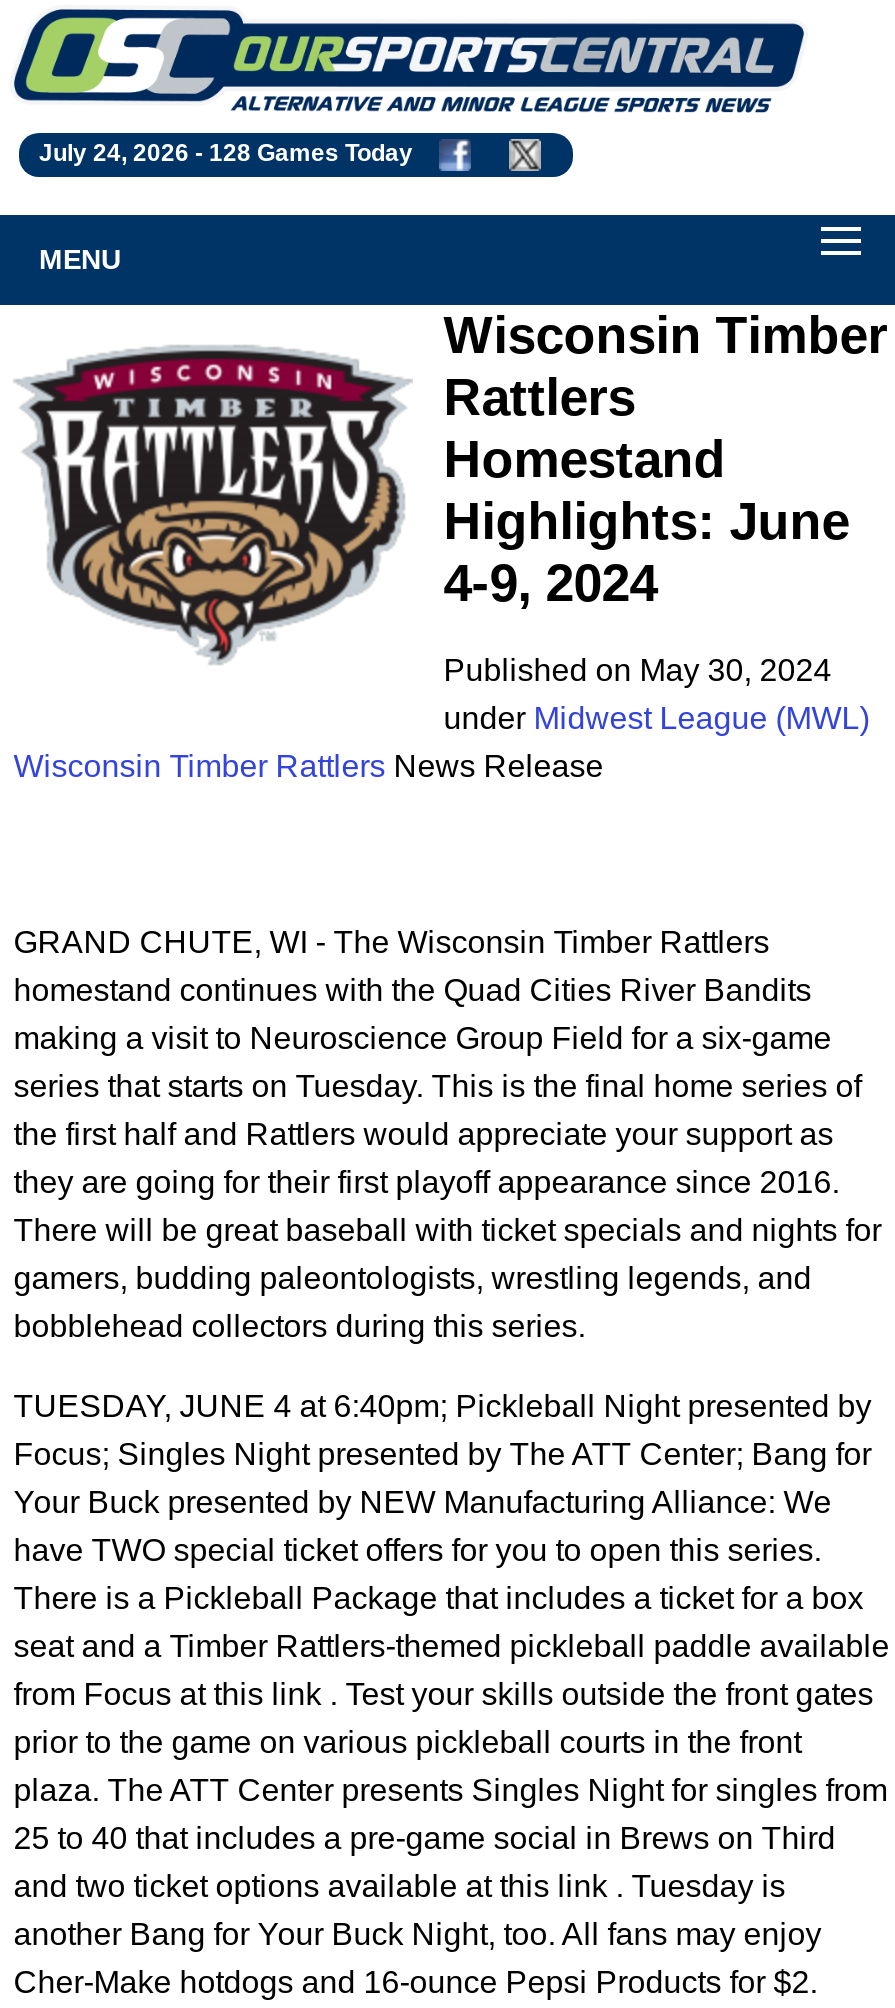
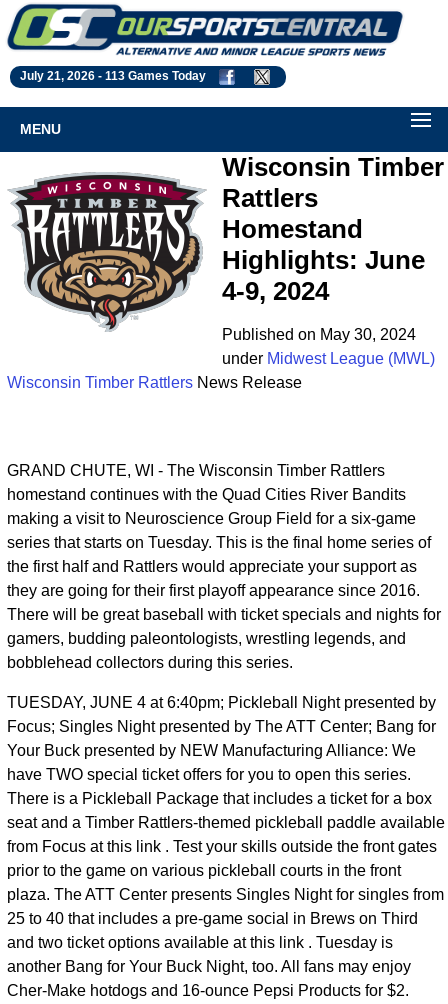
[39,139,413,167] July 24, 2026 - 128 Games Today -> [20,69,206,83] July 21, 2026 - 113 Games Today

